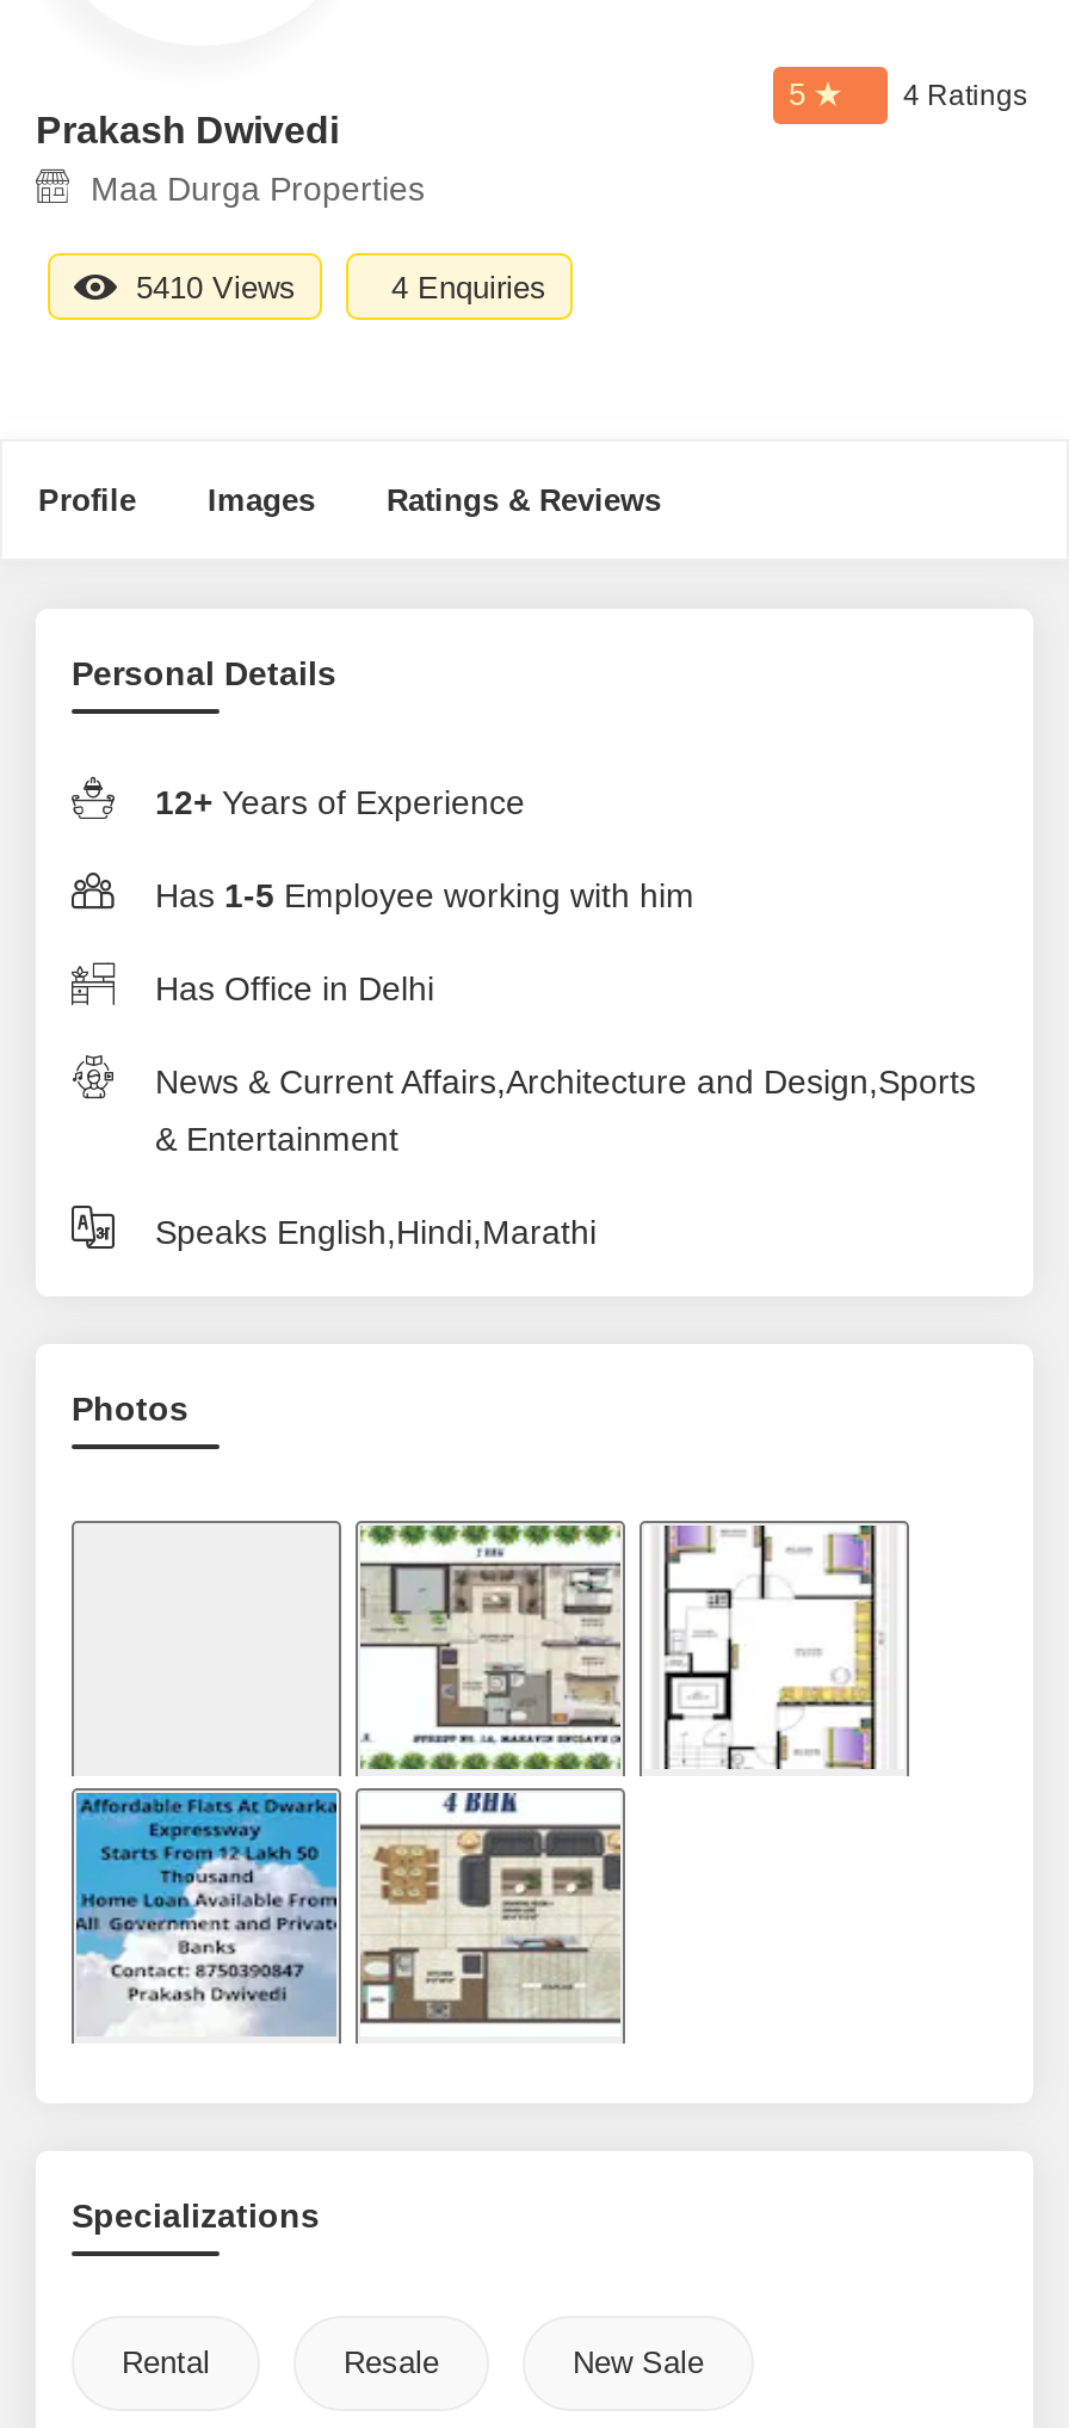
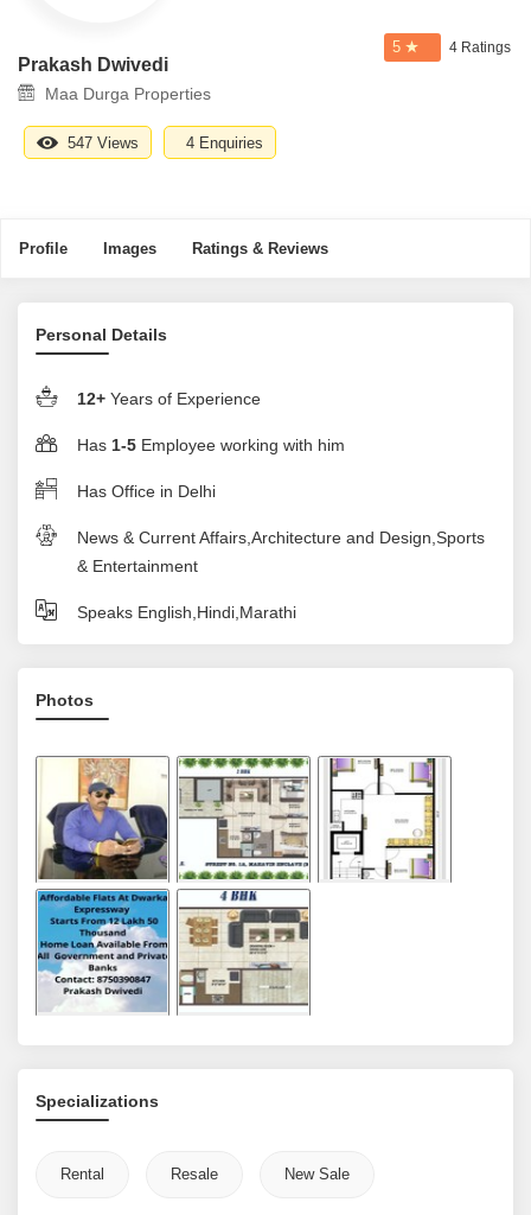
[136,269,296,304] 5410 Views -> [68,133,139,151] 547 Views
none -> [38,757,168,880] [image]

